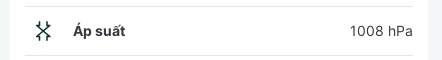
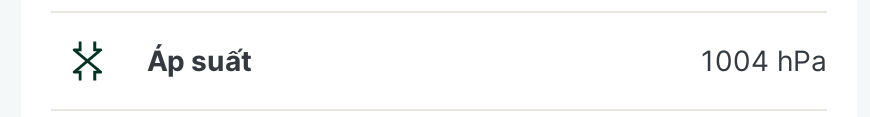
[350,22,413,39] 1008 hPa -> [701,43,827,77] 1004 hPa

